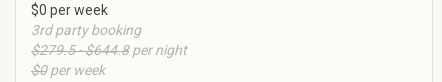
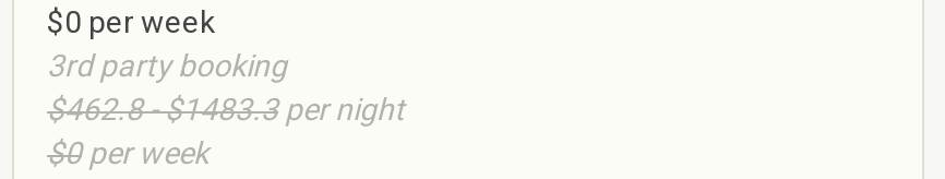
[31,42,187,58] $279.5 - $644.8 per night -> [47,92,405,127] $462.8 - $1483.3 per night

